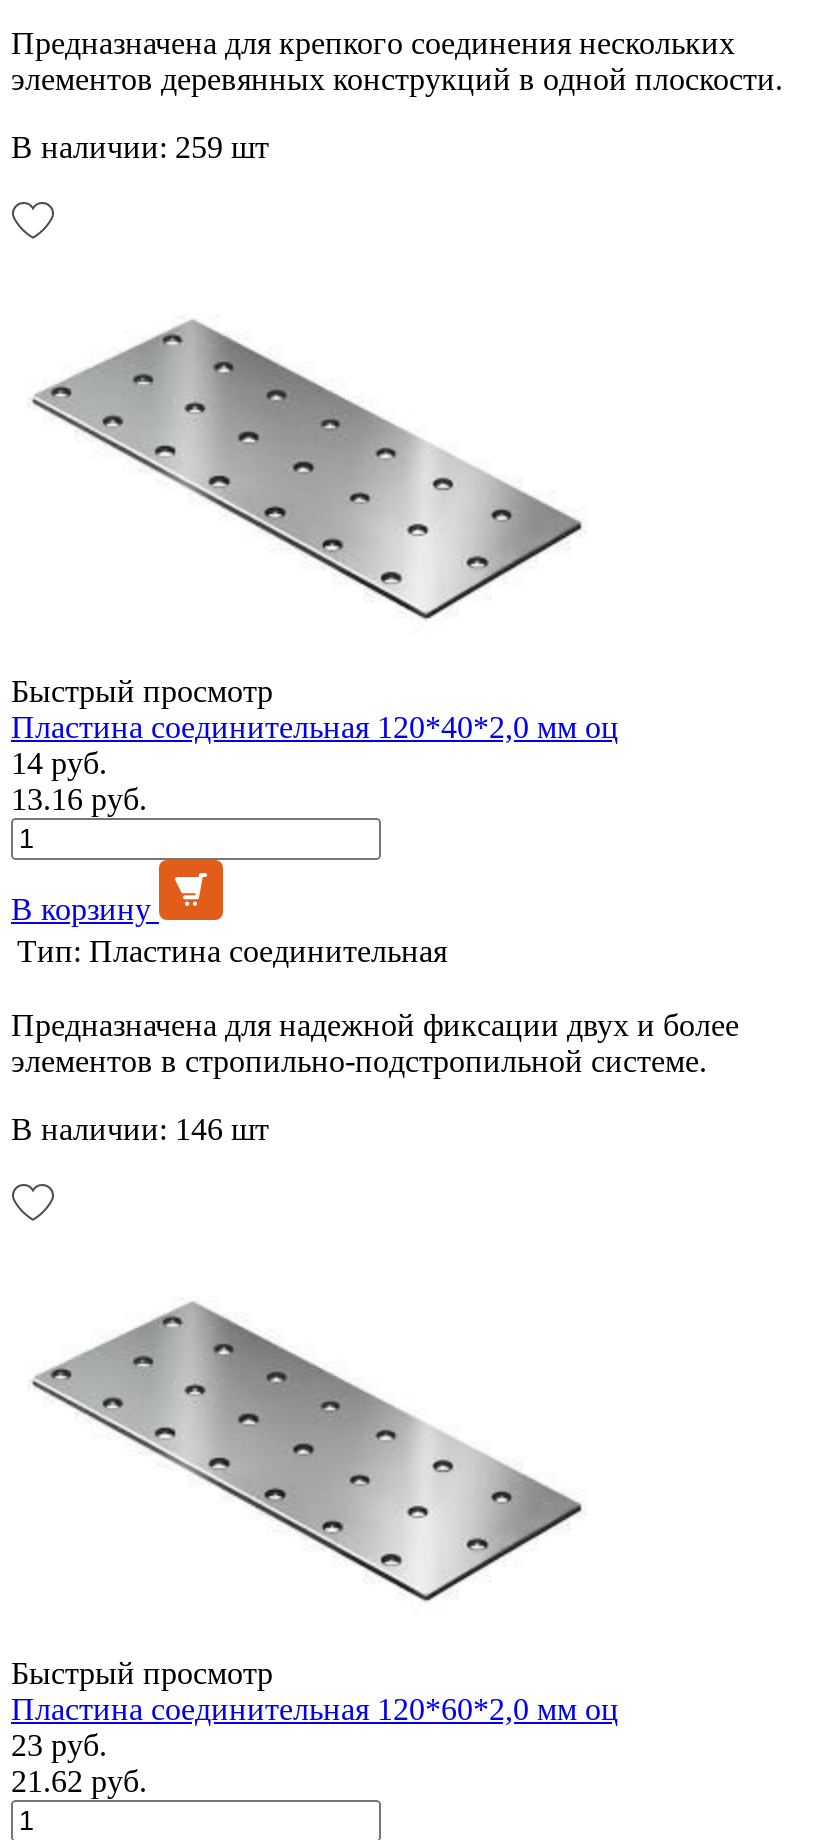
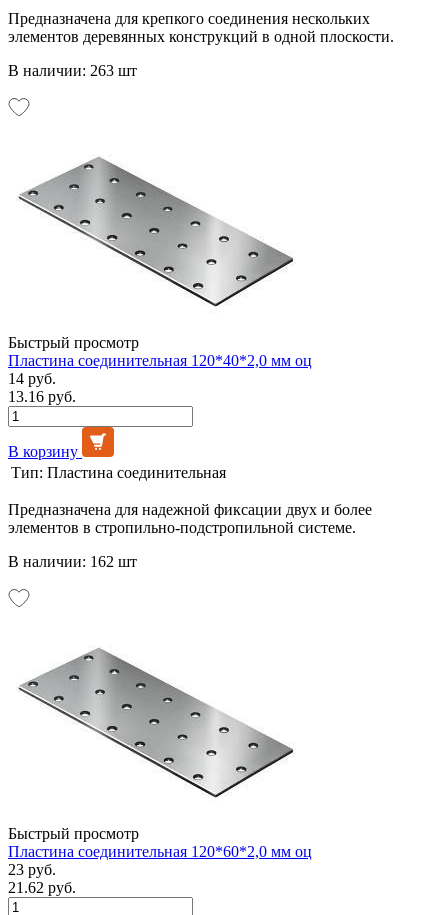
[11,130,269,164] В наличии: 259 шт -> [8,62,137,79] В наличии: 263 шт
[11,1112,269,1146] В наличии: 146 шт -> [8,553,137,570] В наличии: 162 шт

